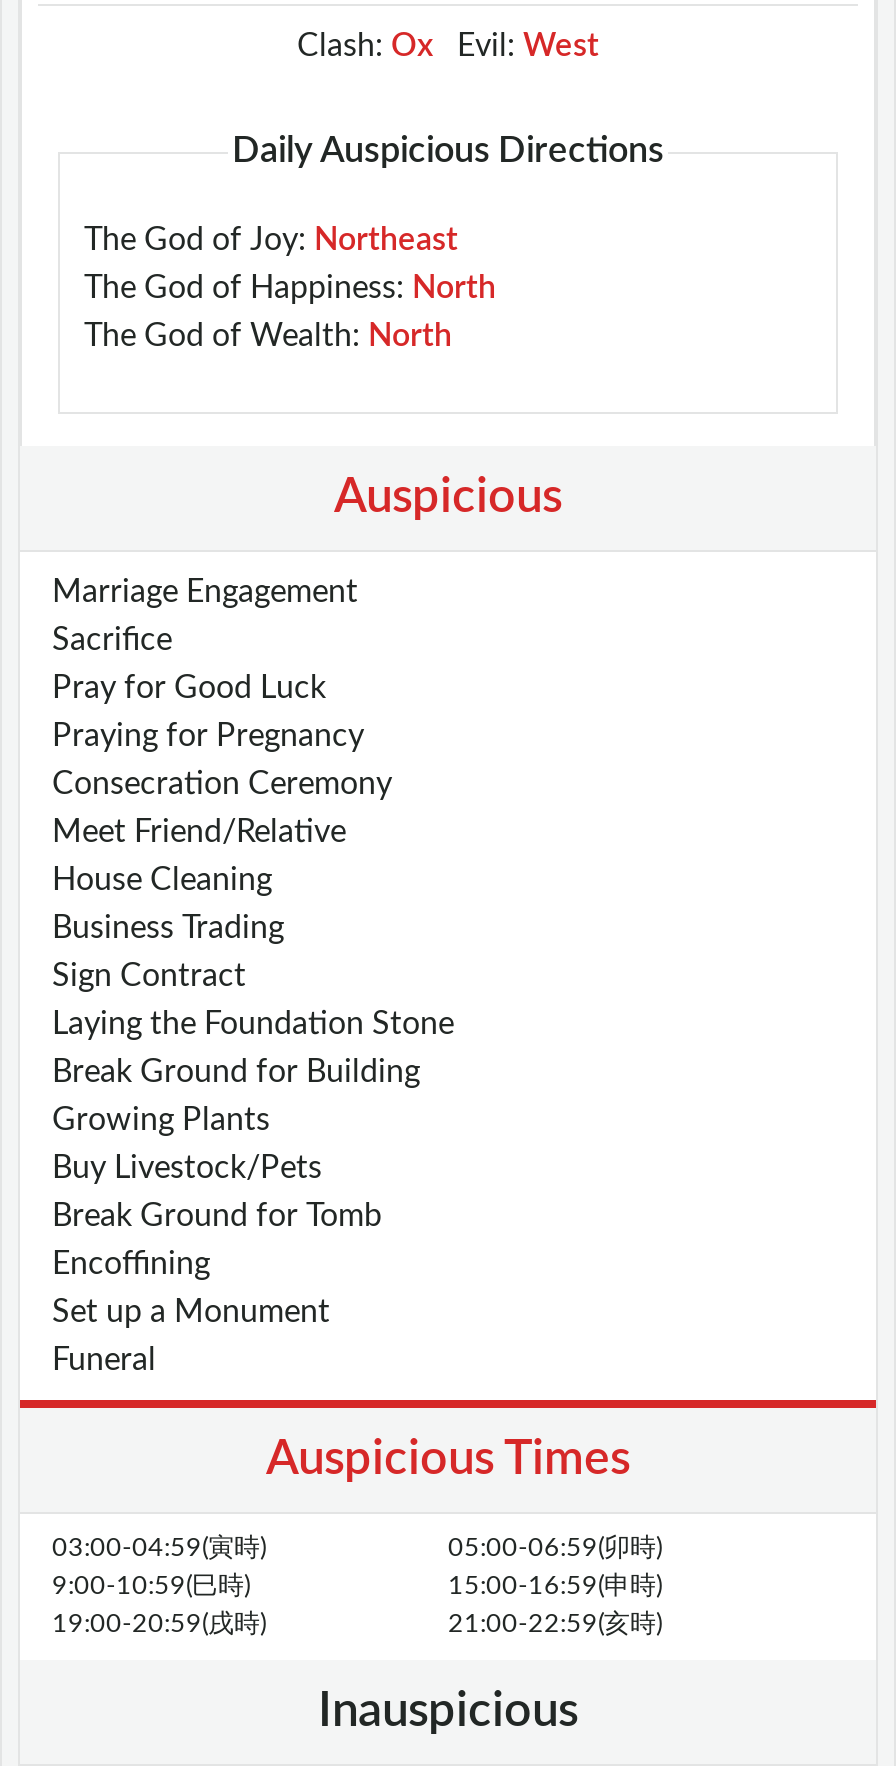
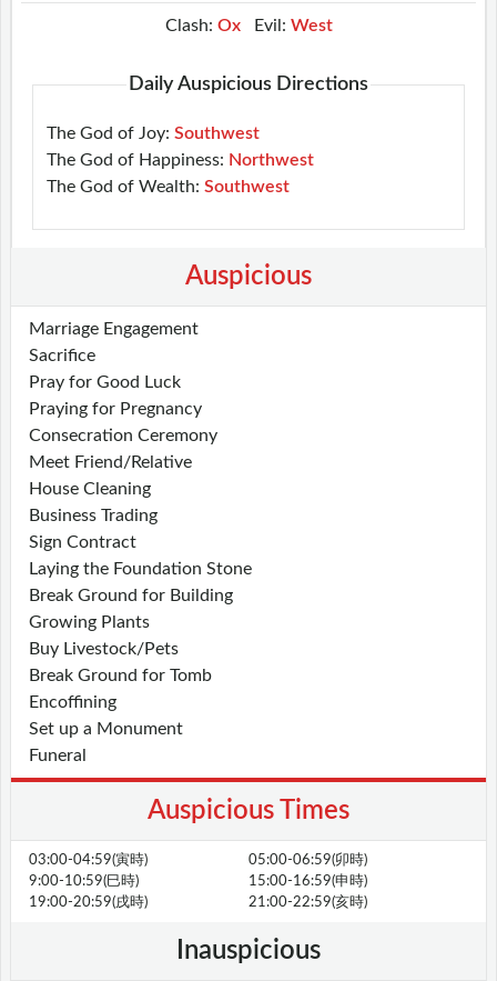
[84,223,458,255] The God of Joy: Northeast -> [47,124,260,142] The God of Joy: Southwest
[84,271,496,303] The God of Happiness: North -> [47,151,314,168] The God of Happiness: Northwest
[84,319,452,351] The God of Wealth: North -> [47,177,290,195] The God of Wealth: Southwest

